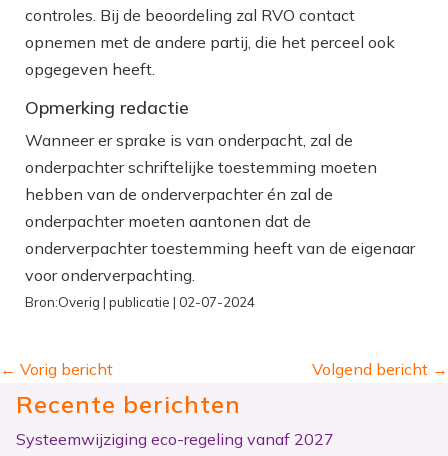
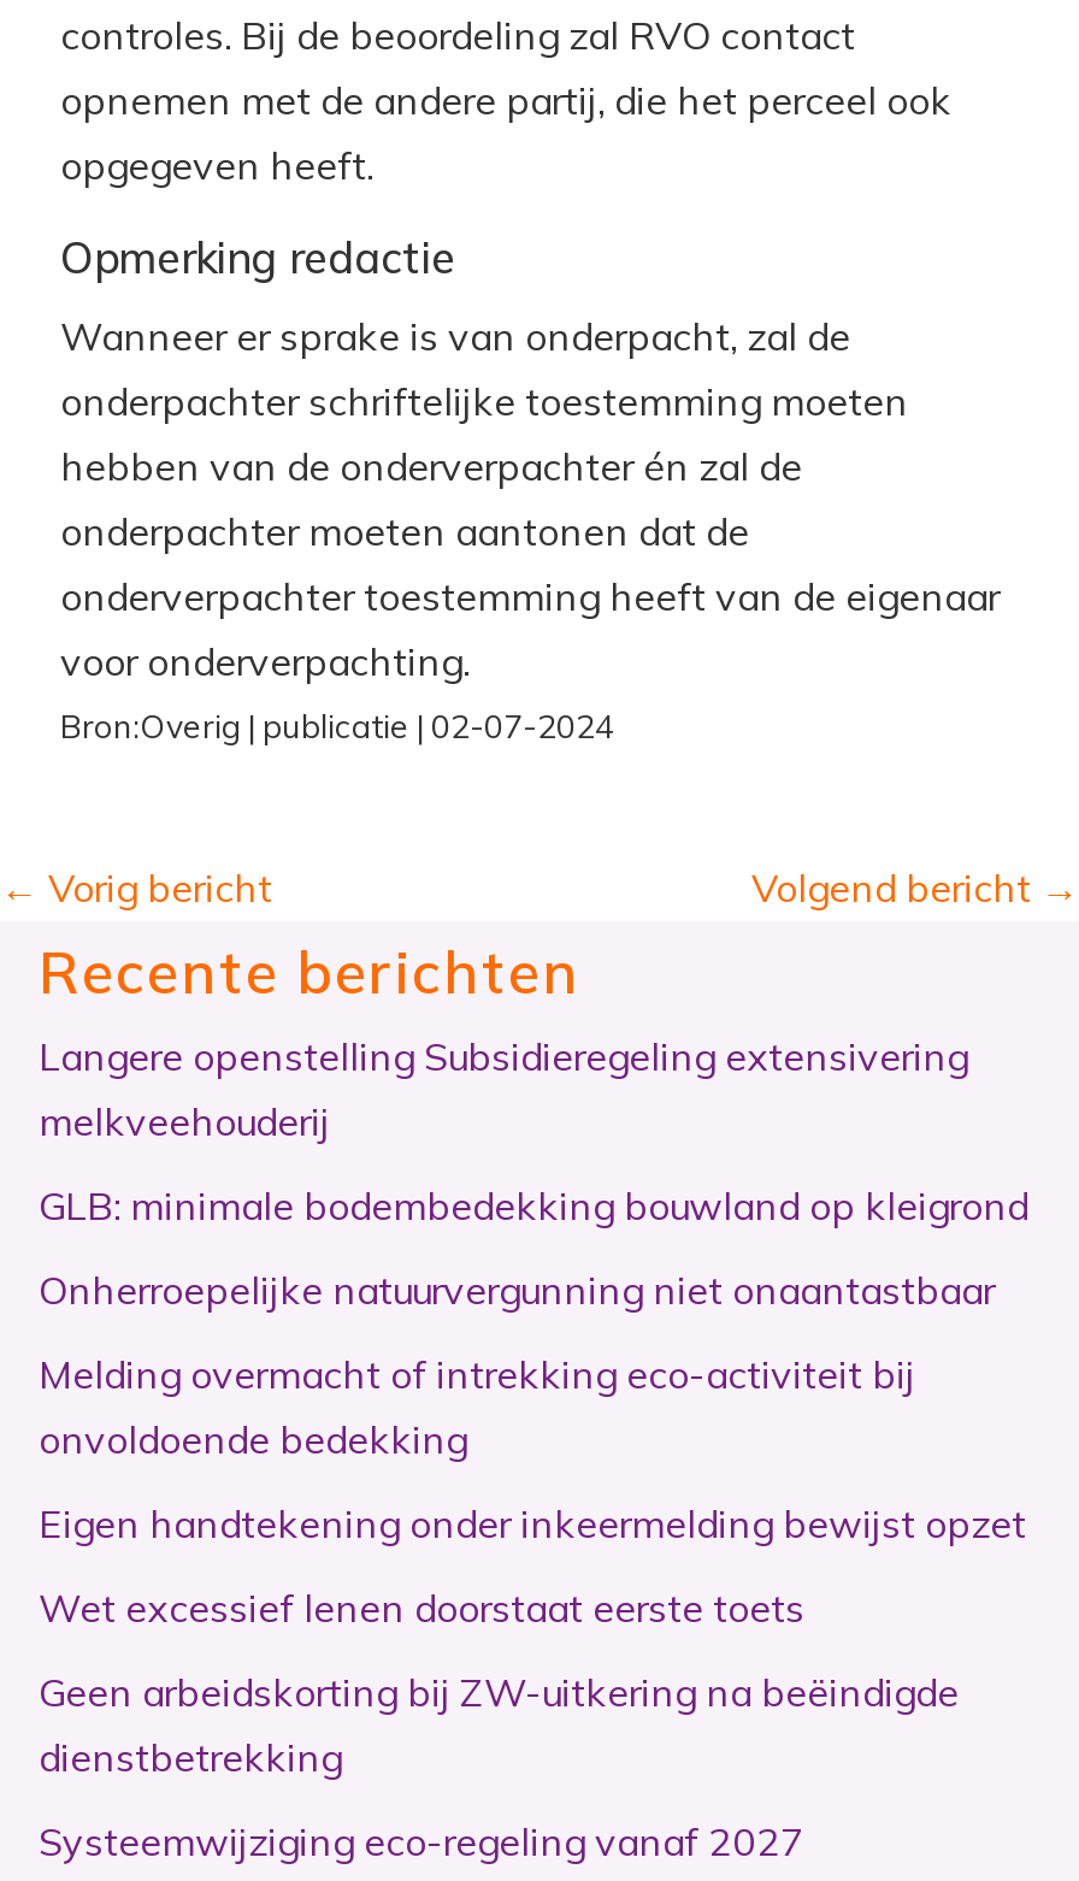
none -> [39,1032,1028,1781] Langere openstelling Subsidieregeling extensivering | melkveehouderij | GLB: minimale bodembedekking bouwland op kleigrond | Onherroepelijke natuurvergunning niet onaantastbaar | Melding overmacht of intrekking eco-activiteit bij | onvoldoende bedekking | Eigen handtekening onder inkeermelding bewijst opzet | Wet excessief lenen doorstaat eerste toets | Geen arbeidskorting bij ZW-uitkering na beëindigde | dienstbetrekking

